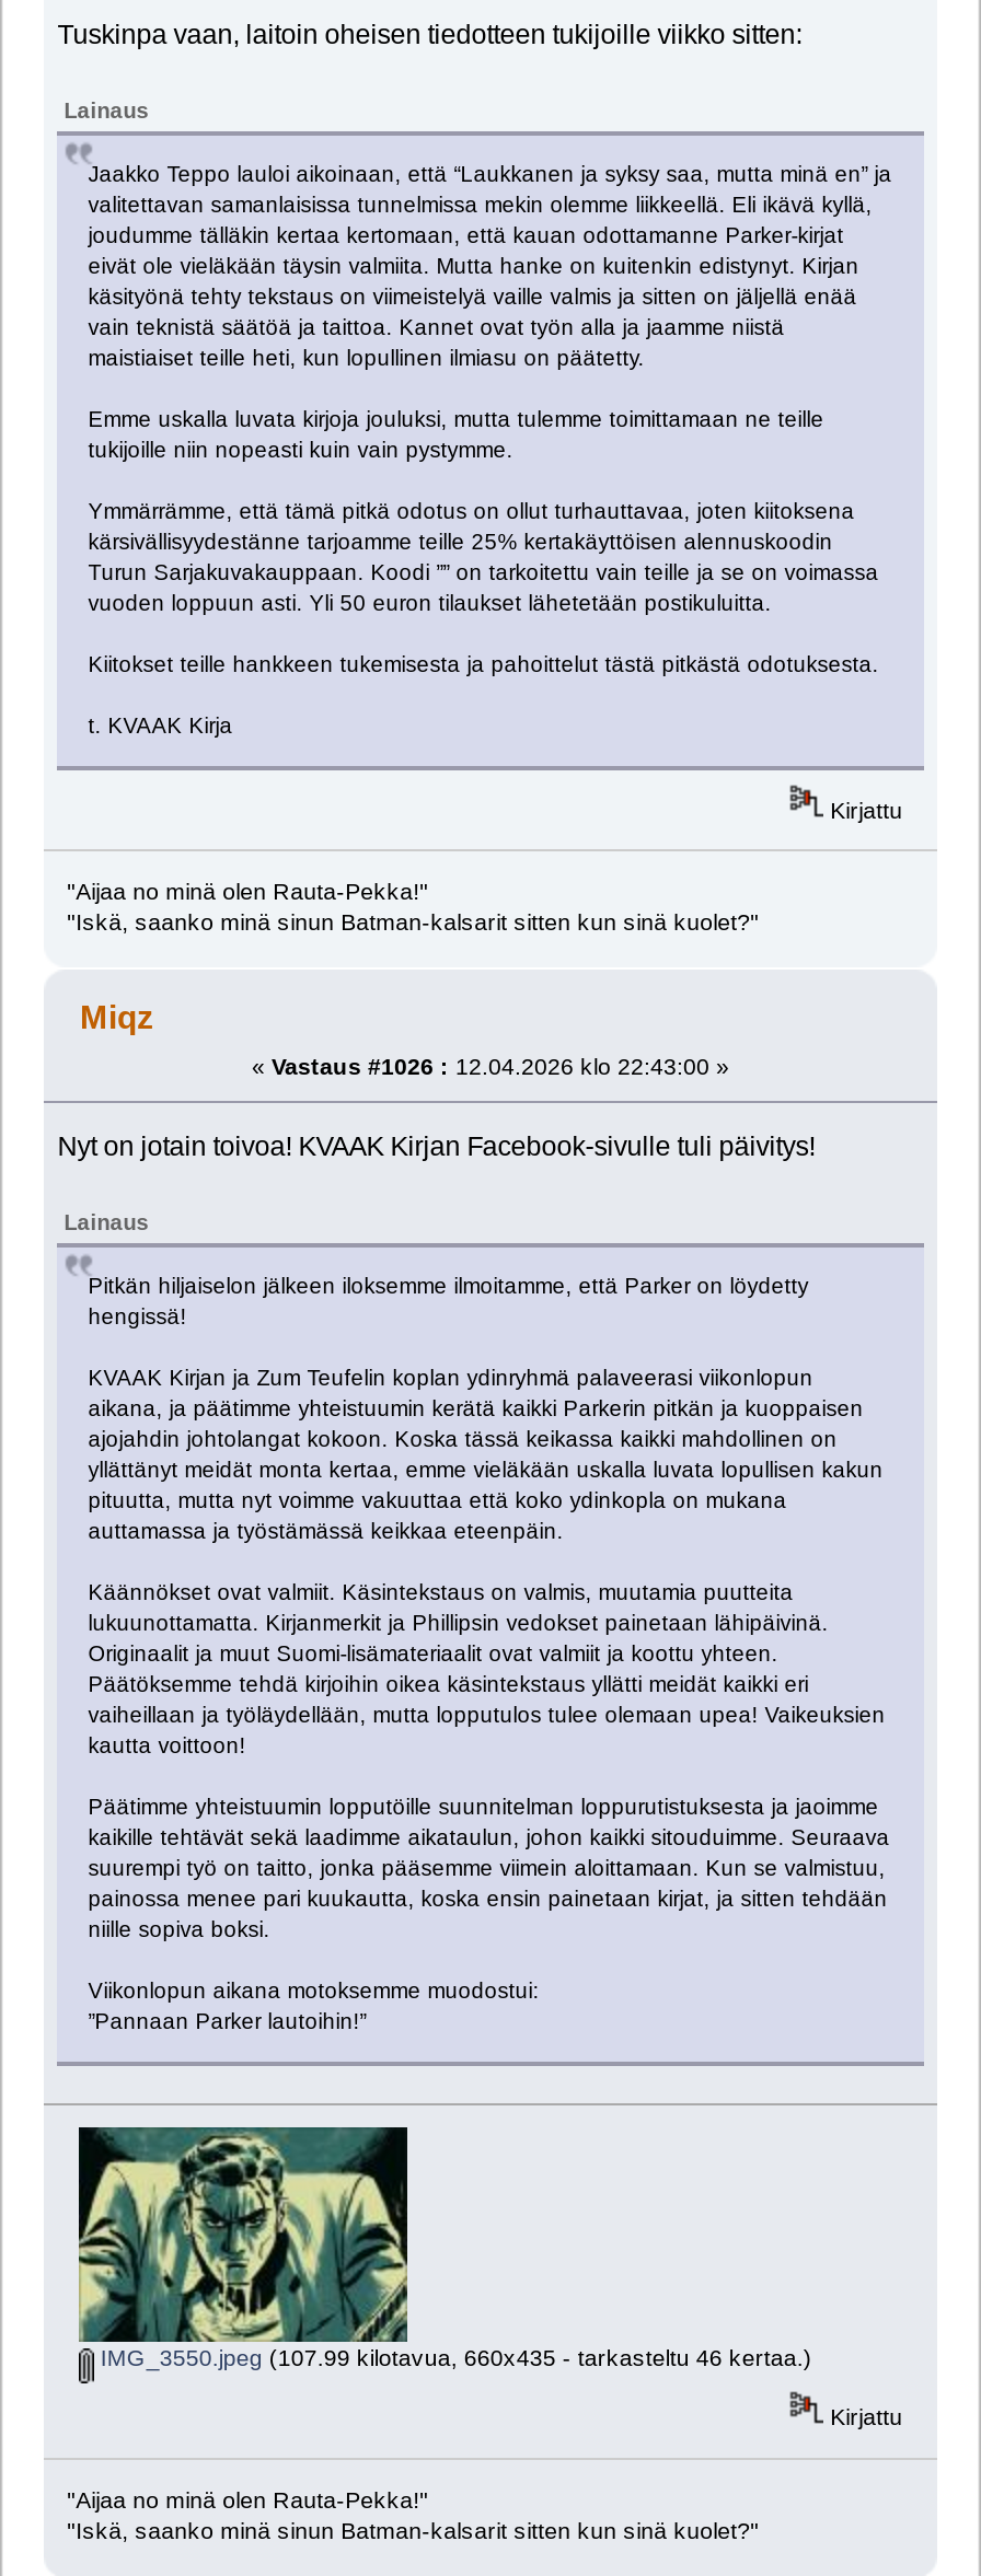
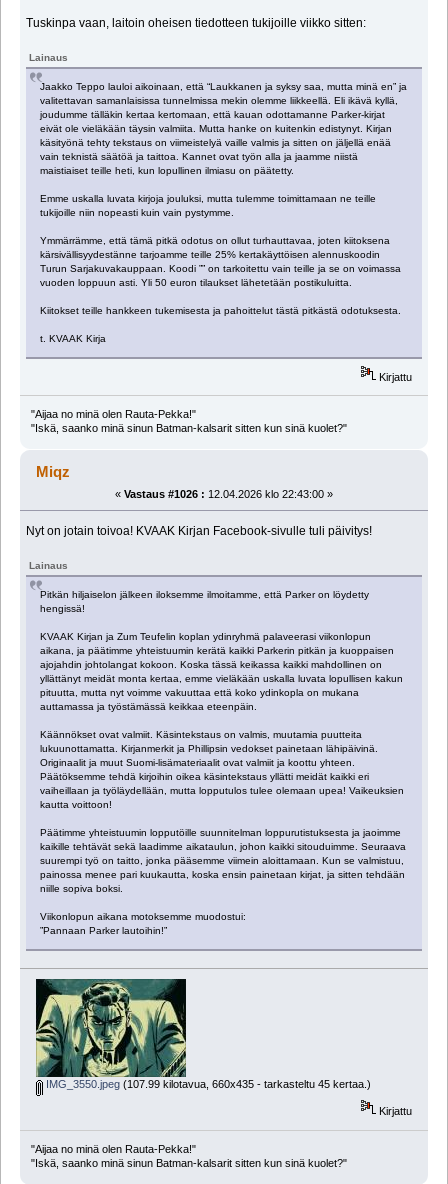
[94,2345,812,2371] IMG_3550.jpeg (107.99 kilotavua, 660x435 - tarkasteltu 46 kertaa.) -> [43,1078,371,1090] IMG_3550.jpeg (107.99 kilotavua, 660x435 - tarkasteltu 45 kertaa.)

